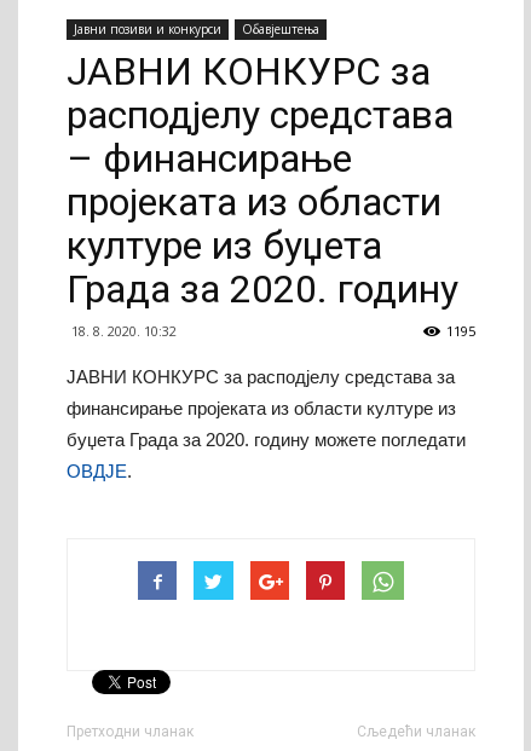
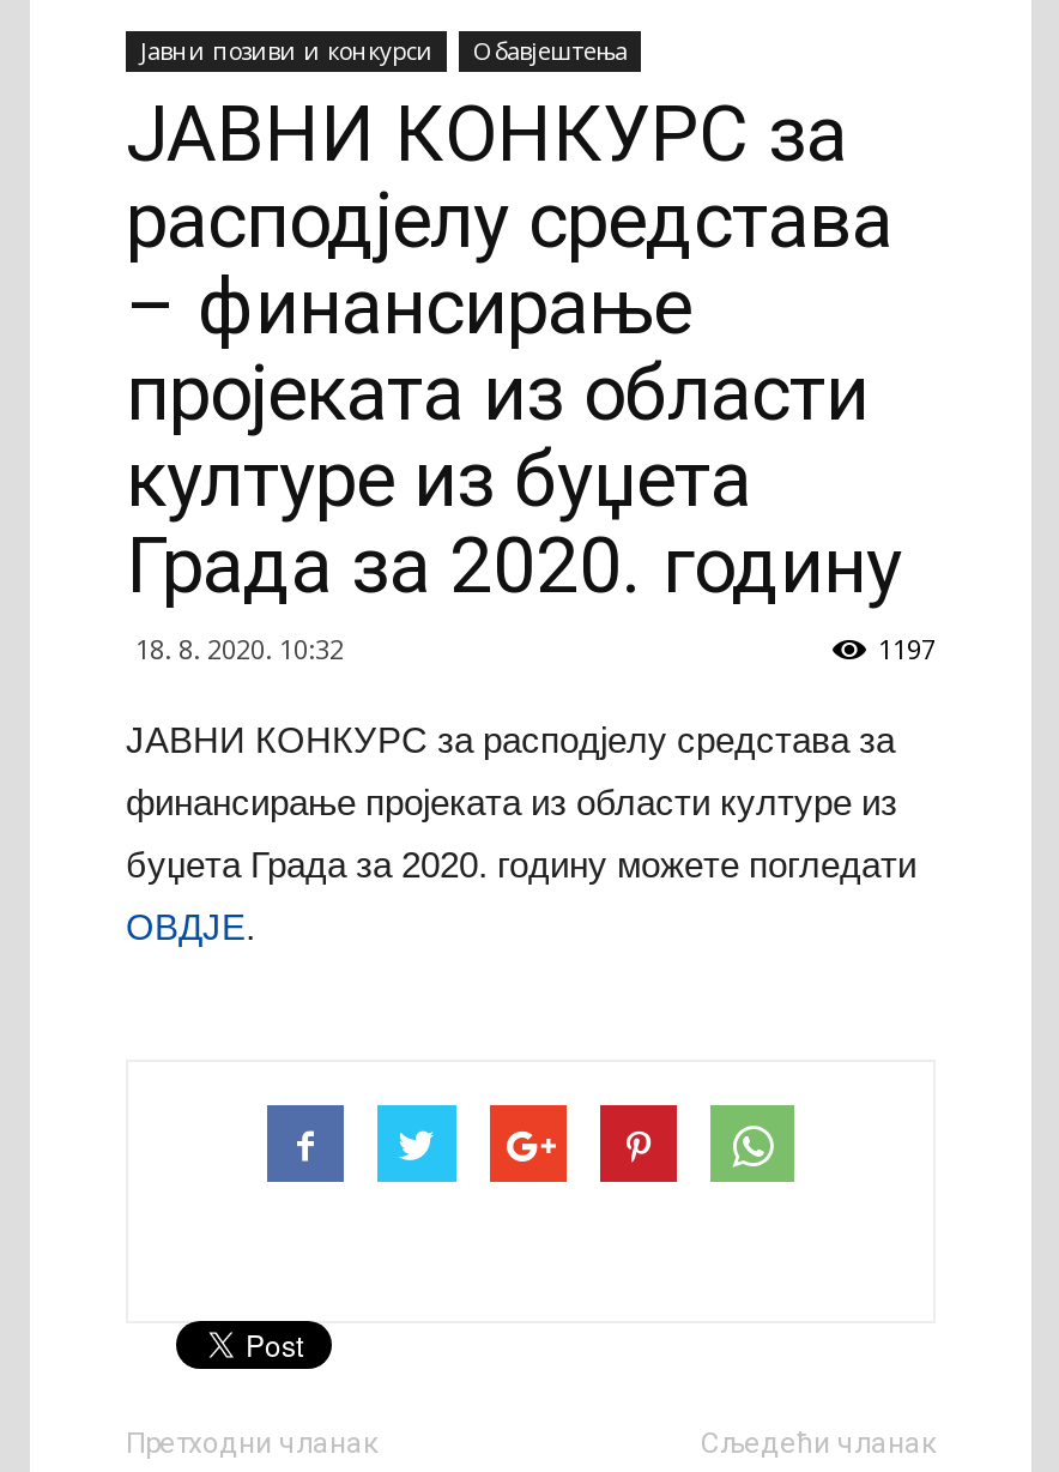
[446,322,475,340] 1195 -> [878,631,936,666] 1197

